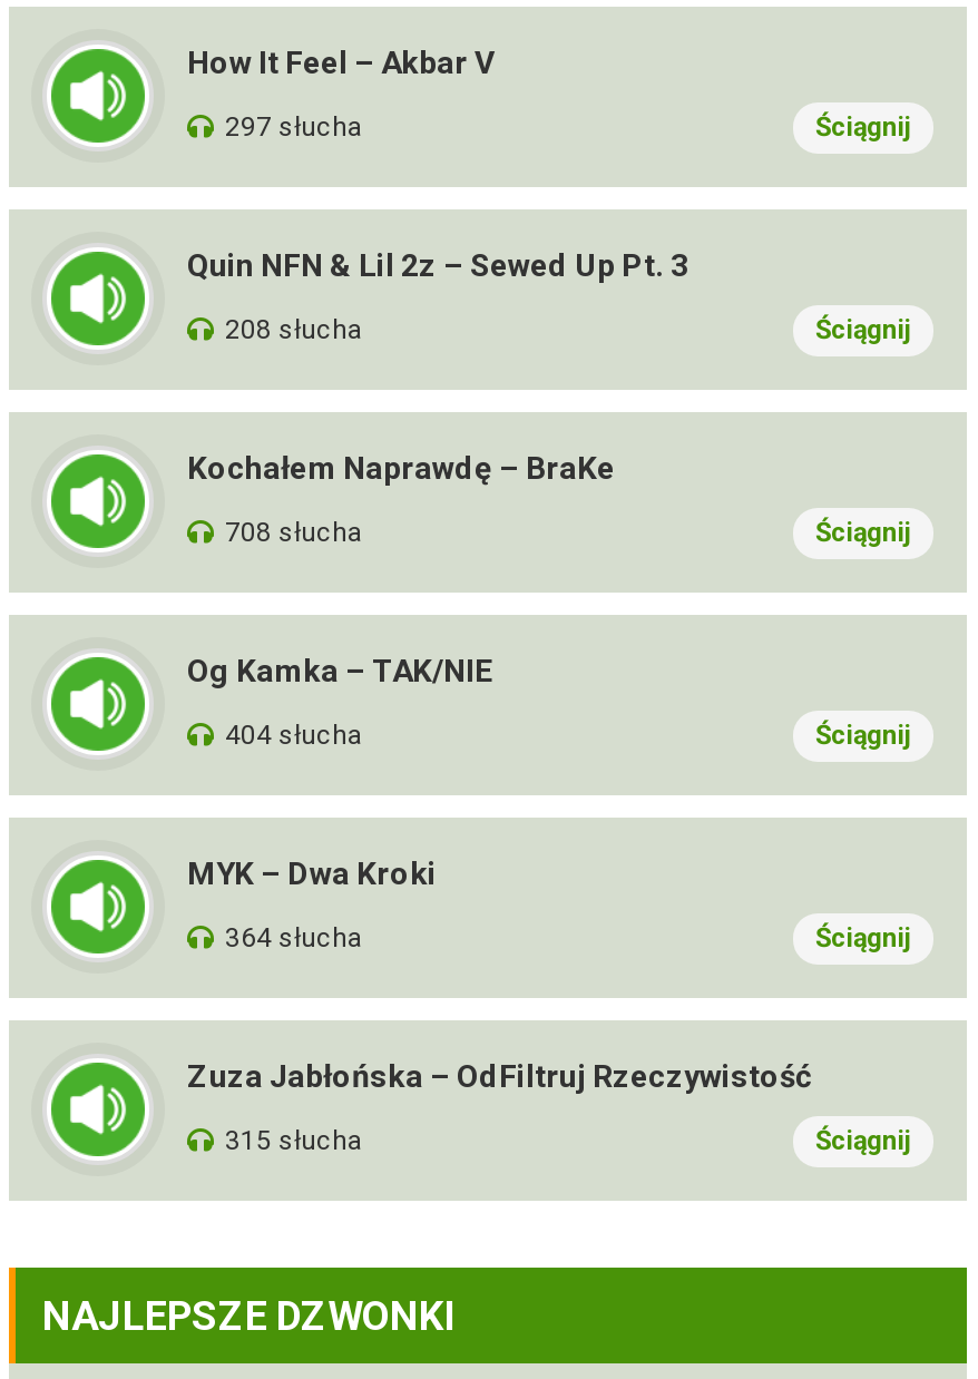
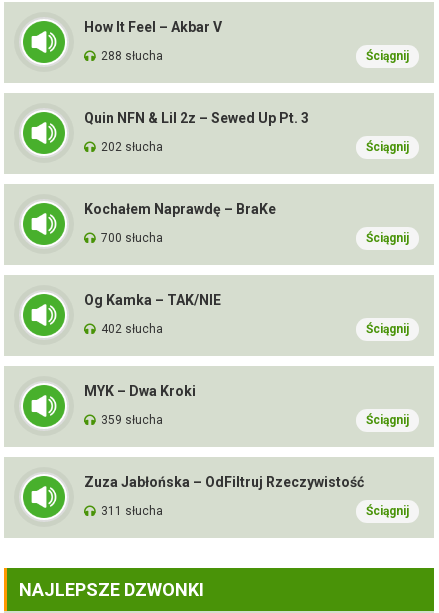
[225,111,363,143] 297 słucha -> [101,49,163,63] 288 słucha
[225,314,363,345] 208 słucha -> [101,140,163,154] 202 słucha
[225,517,363,548] 708 słucha -> [101,231,163,245] 700 słucha
[225,720,363,751] 404 słucha -> [101,322,163,336] 402 słucha
[225,922,363,953] 364 słucha -> [101,413,163,427] 359 słucha
[225,1125,363,1156] 315 słucha -> [101,504,163,518] 311 słucha

